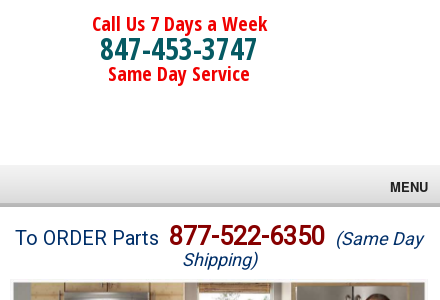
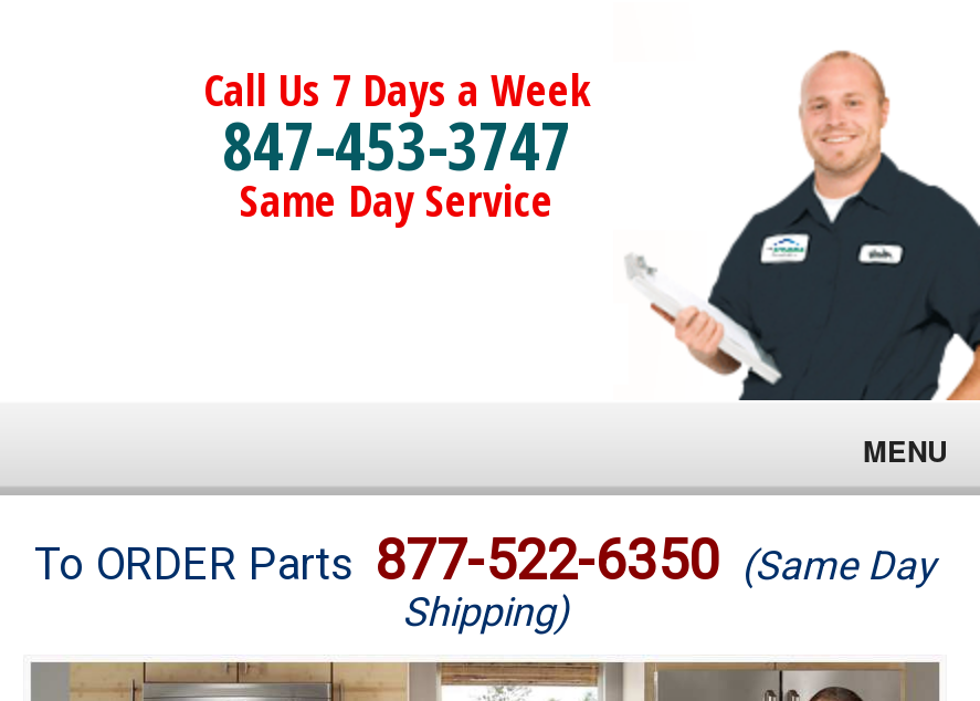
none -> [626,49,973,402] [image]

